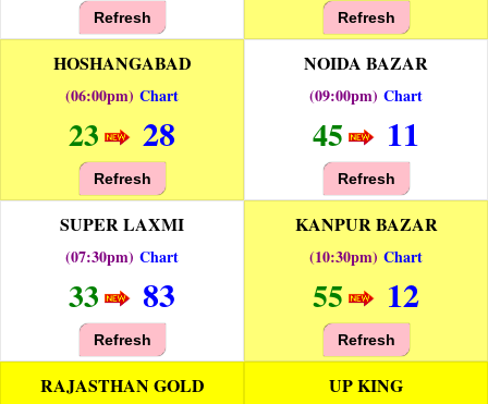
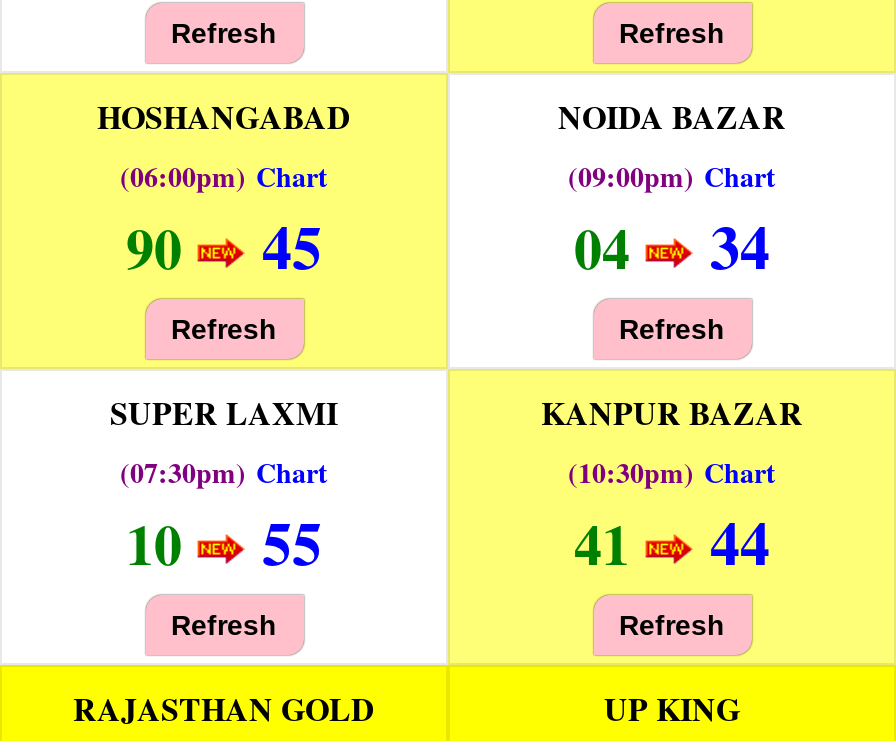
[69,112,99,157] 23 -> [126,206,182,288] 90
[143,109,175,157] 28 -> [262,200,322,288] 45
[313,112,343,157] 45 -> [574,206,630,288] 04
[387,109,419,157] 11 -> [710,200,770,288] 34
[69,274,99,318] 33 -> [126,502,182,584] 10
[143,270,175,318] 83 -> [262,496,322,584] 55
[313,274,343,318] 55 -> [574,502,630,584] 41
[387,270,419,318] 12 -> [710,496,770,584] 44

